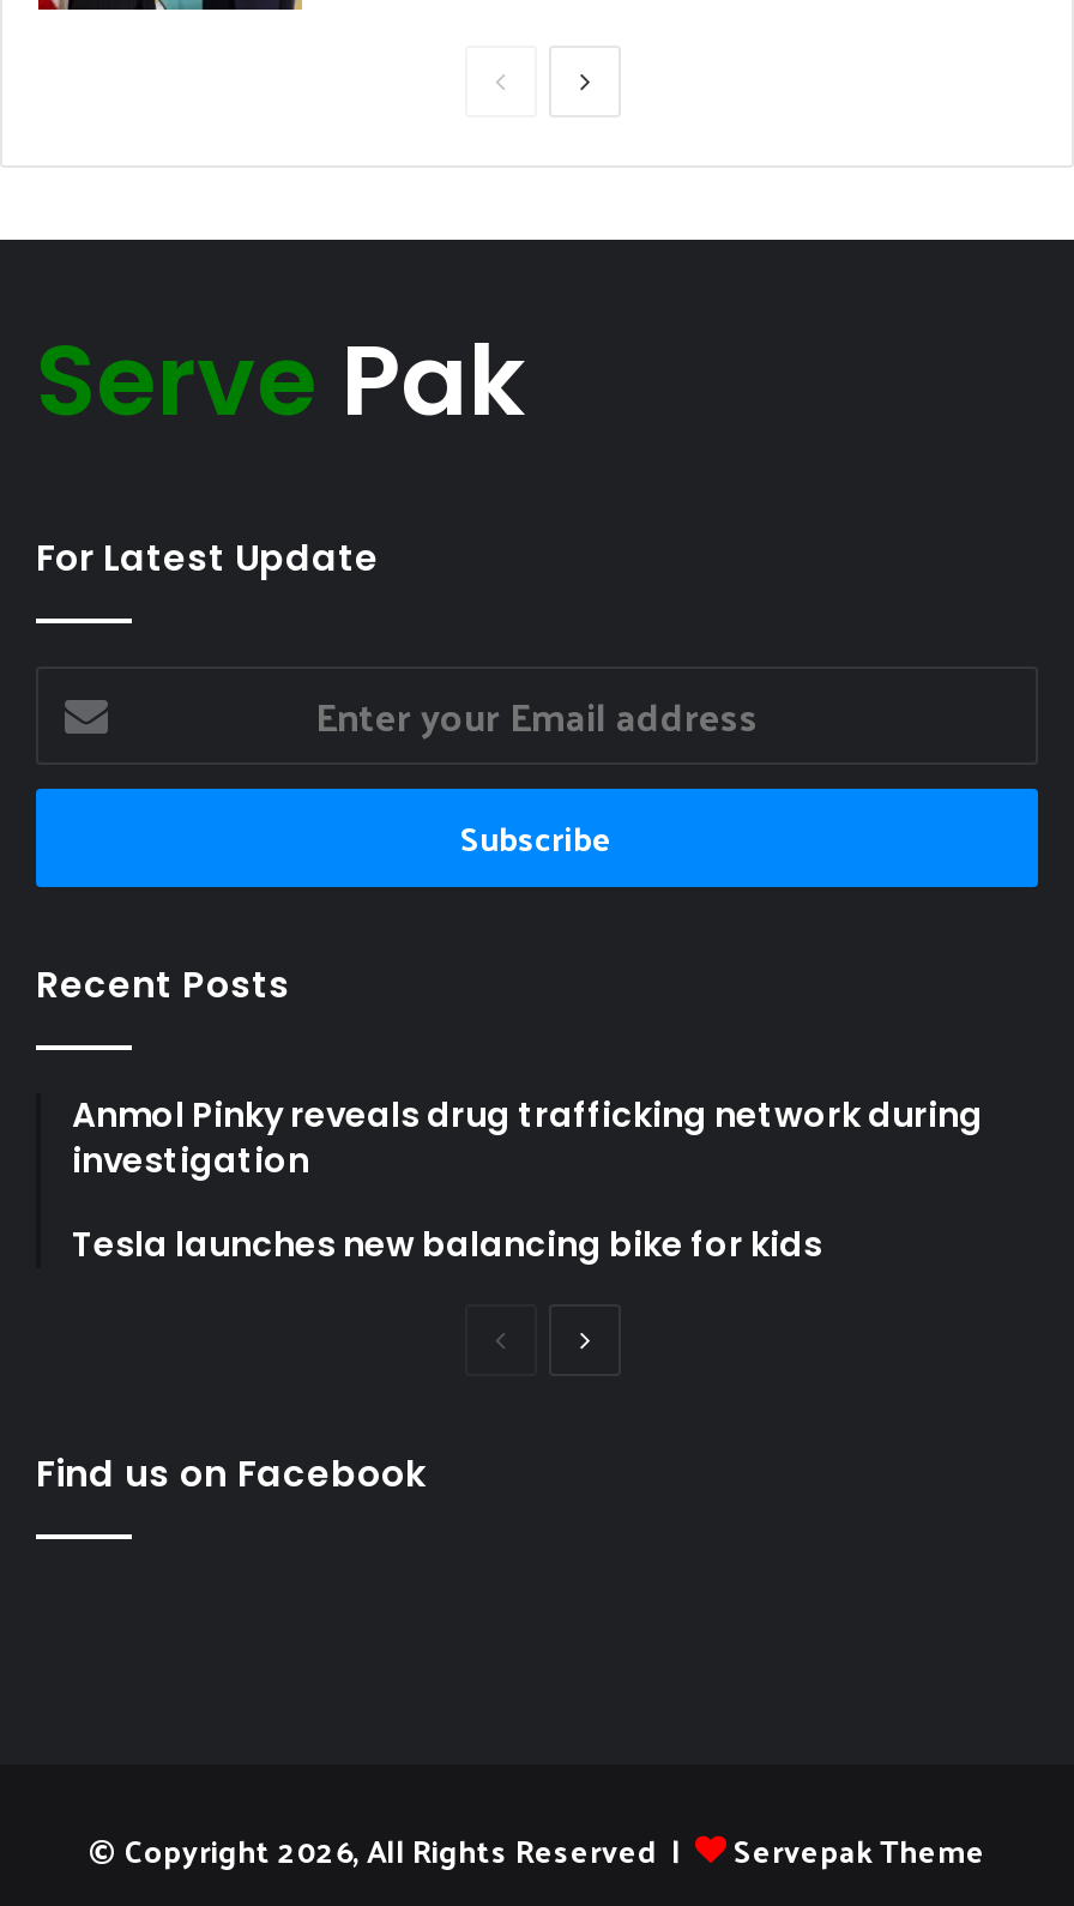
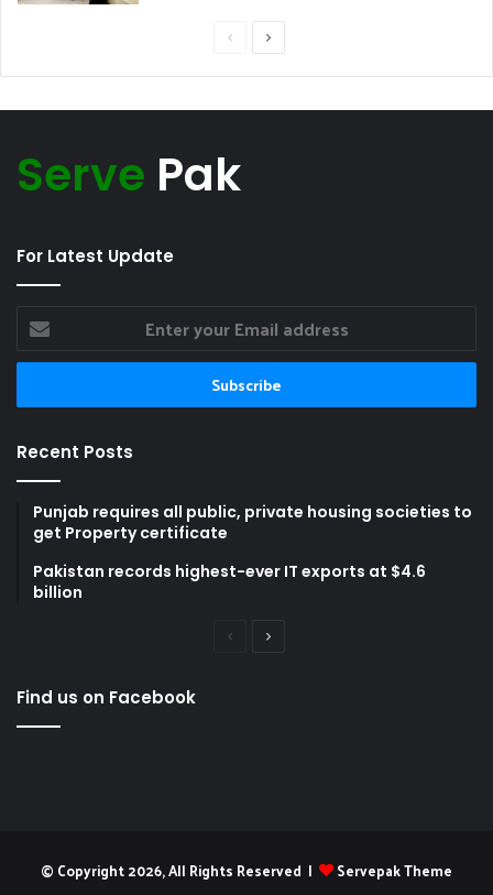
[72,1090,983,1184] Anmol Pinky reveals drug trafficking network during | investigation -> [33,501,472,543] Punjab requires all public, private housing societies to | get Property certificate
[72,1220,822,1268] Tesla launches new balancing bike for kids -> [33,560,426,603] Pakistan records highest-ever IT exports at $4.6 | billion

